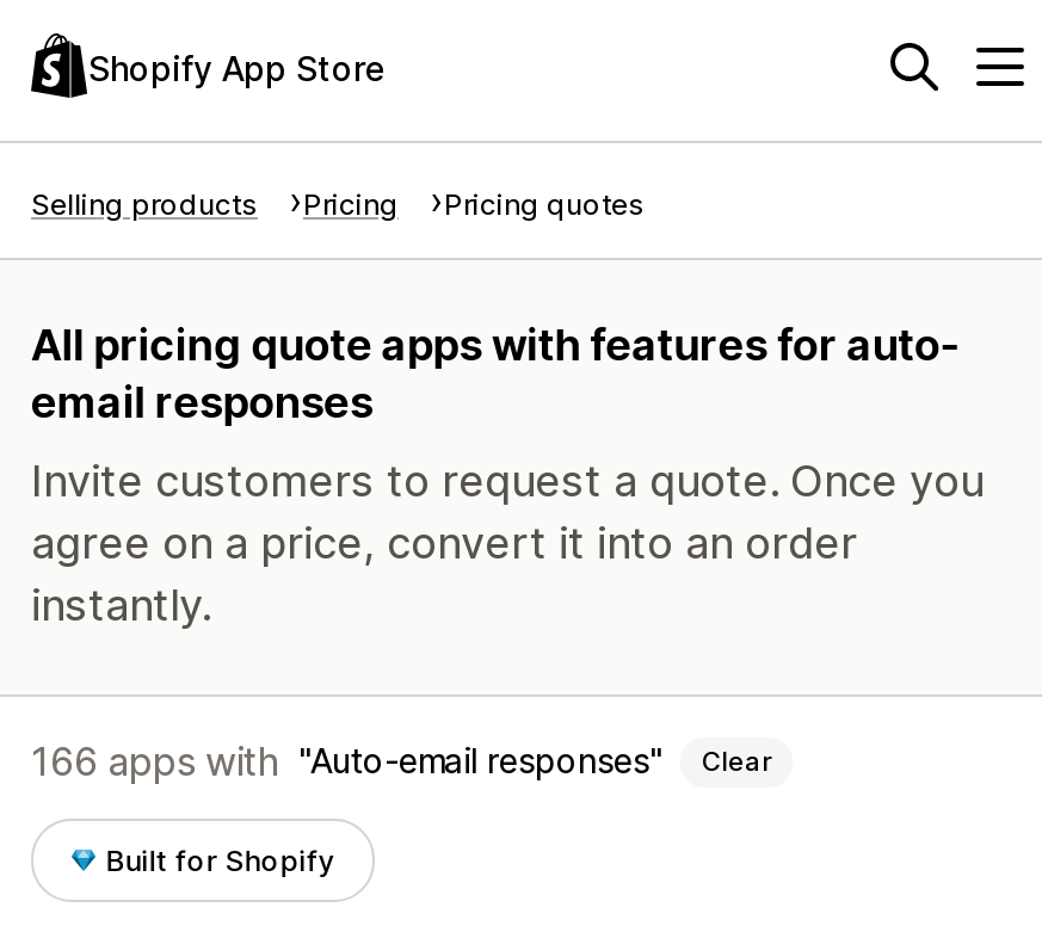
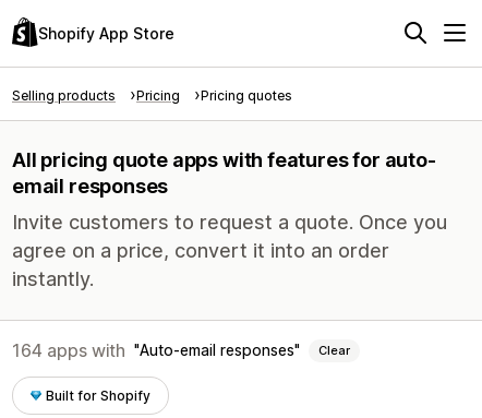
[31,737,771,785] 166 apps with Auto-email responses Clear -> [12,339,350,361] 164 apps with Auto-email responses Clear

